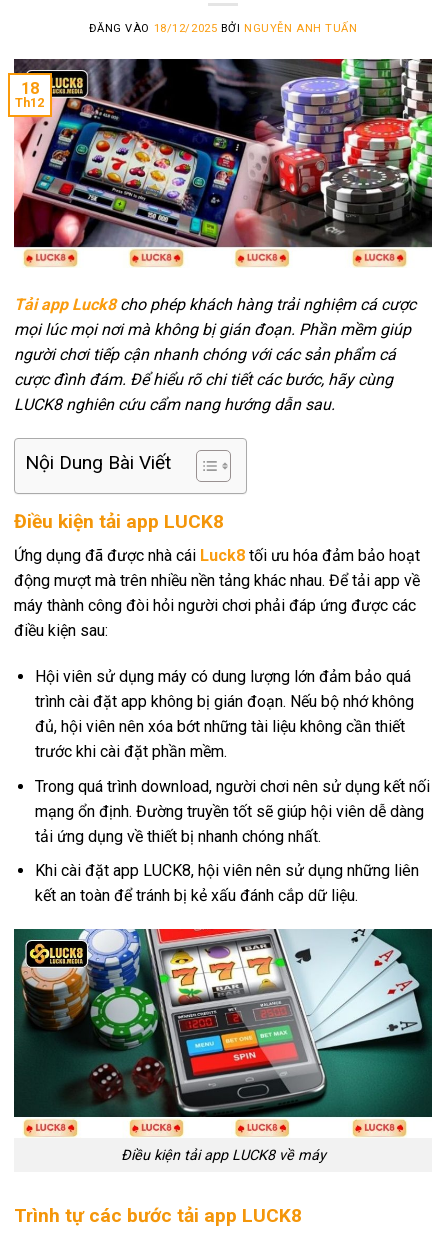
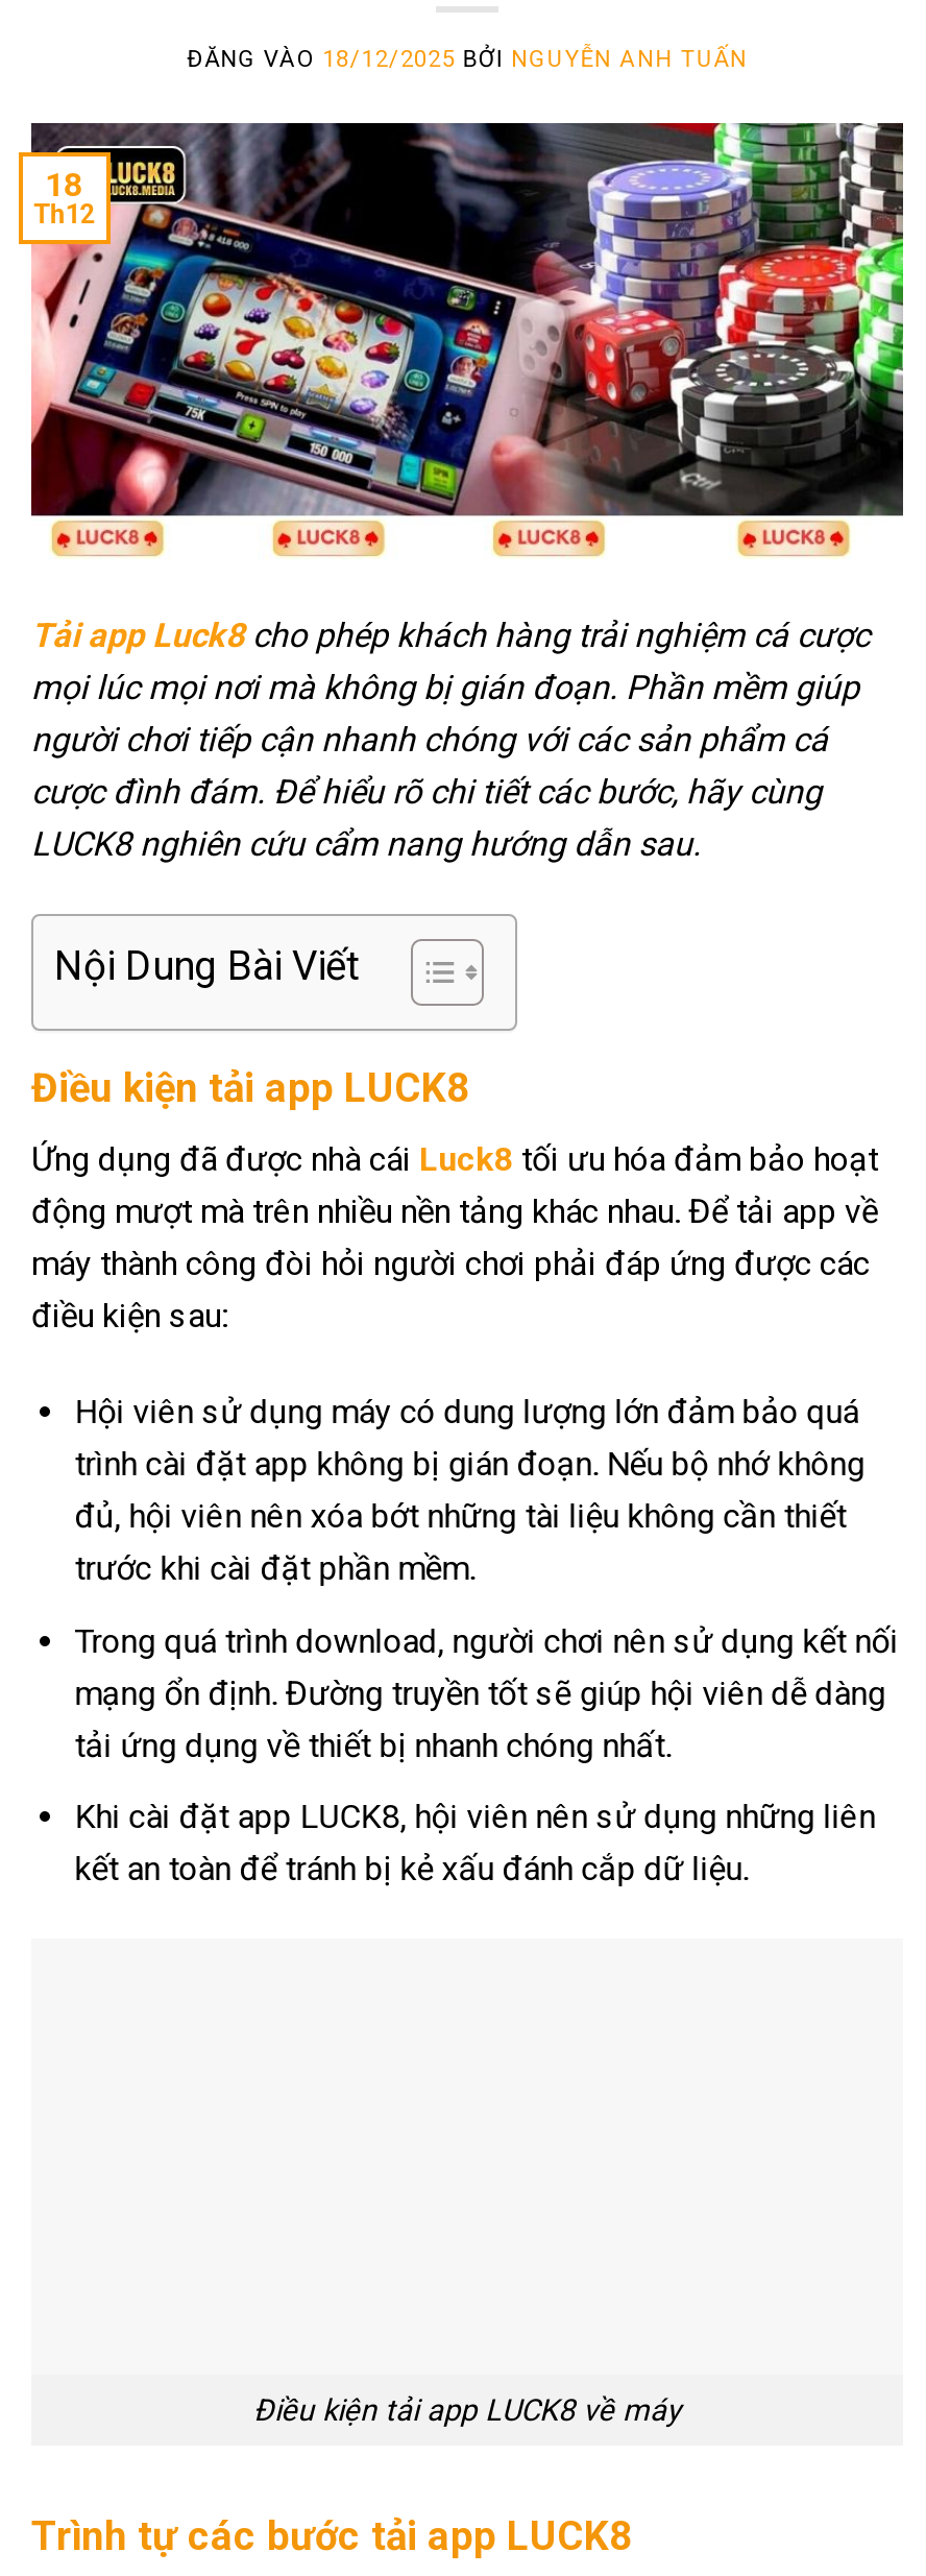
[13,928,433,1137] [image] -> none

